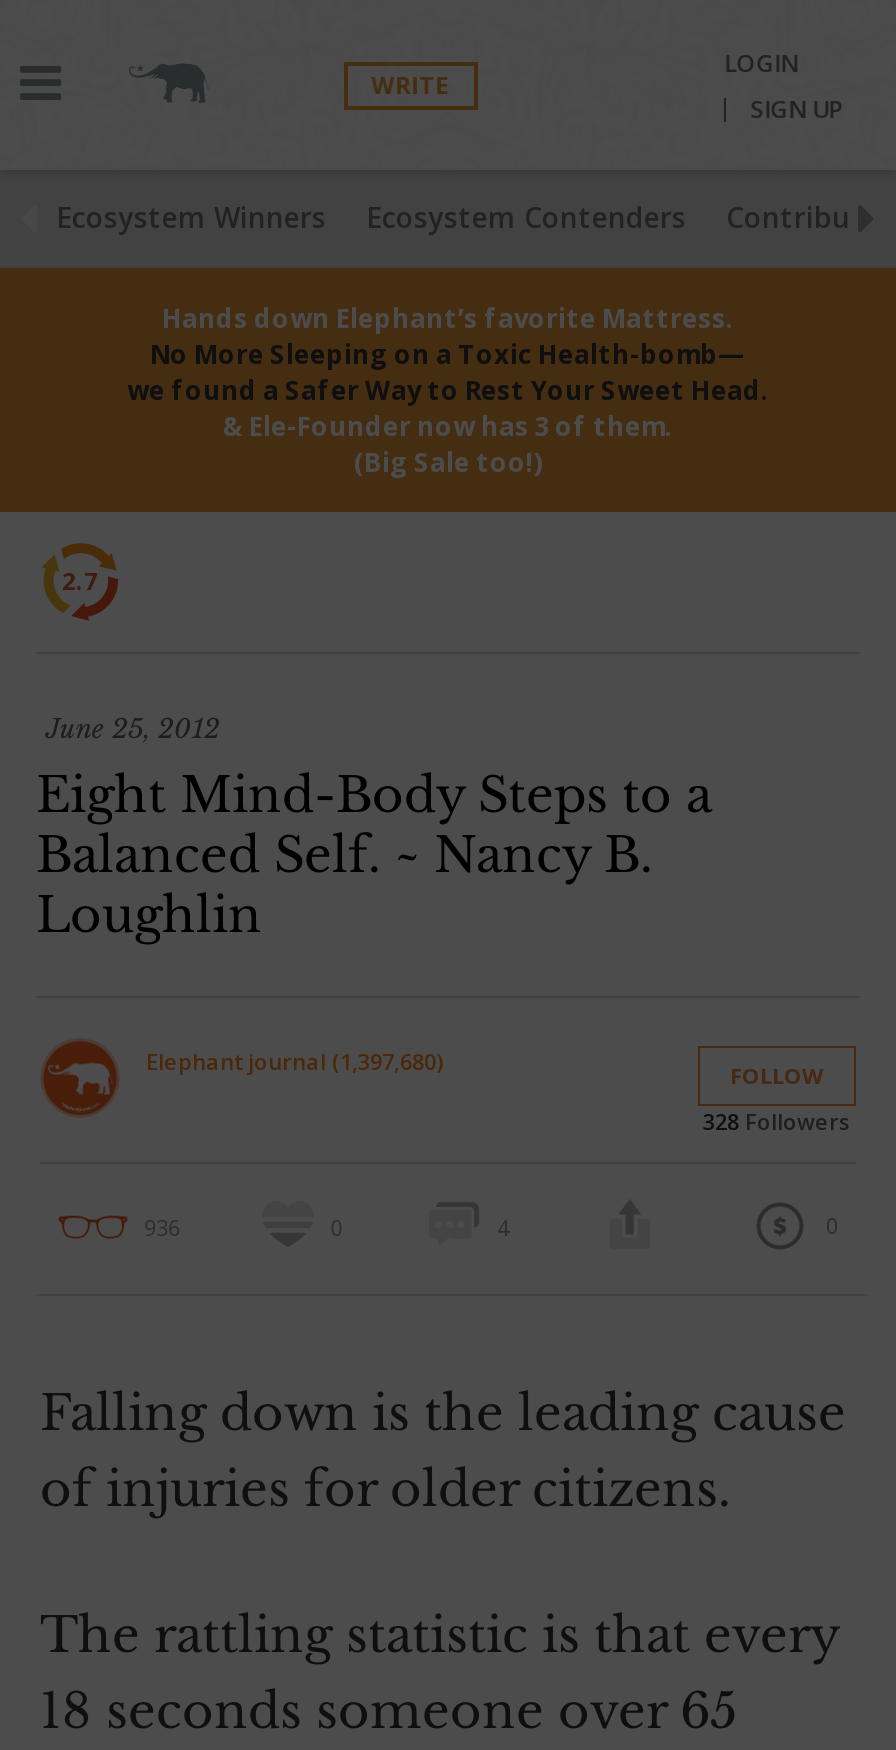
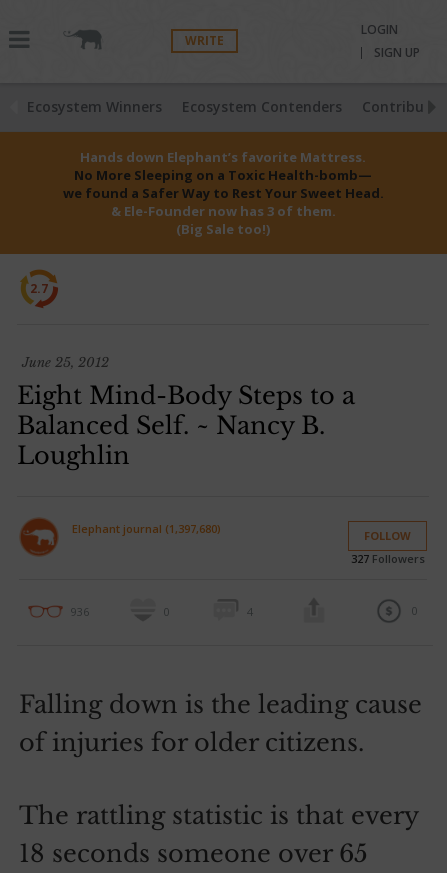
[703,1106,851,1136] 328Followers -> [350,551,424,566] 327Followers

